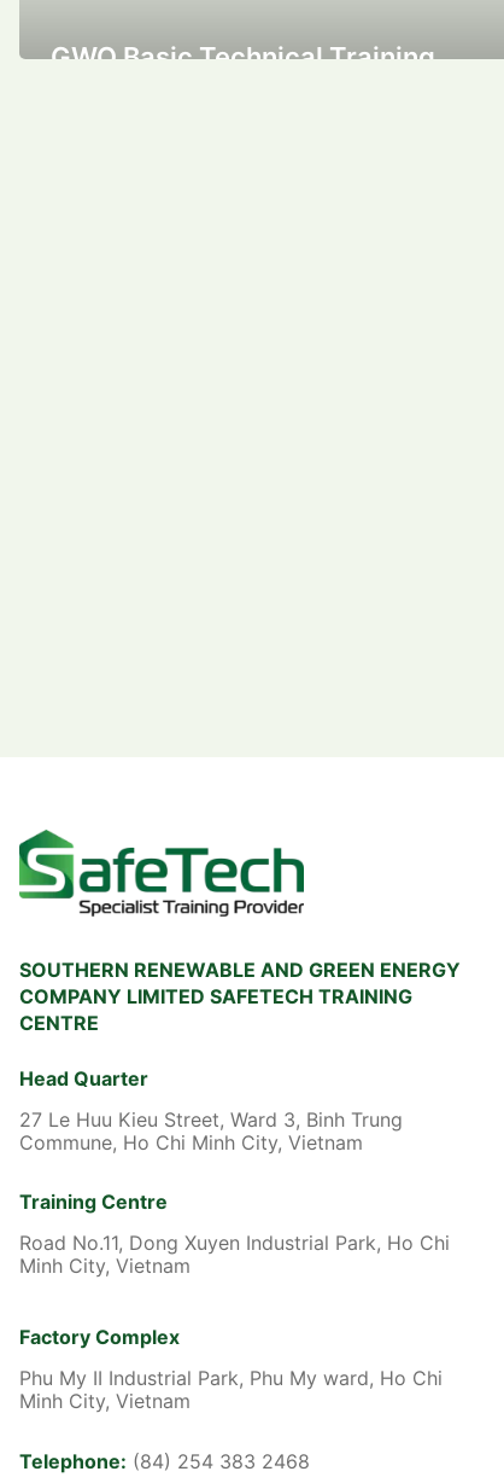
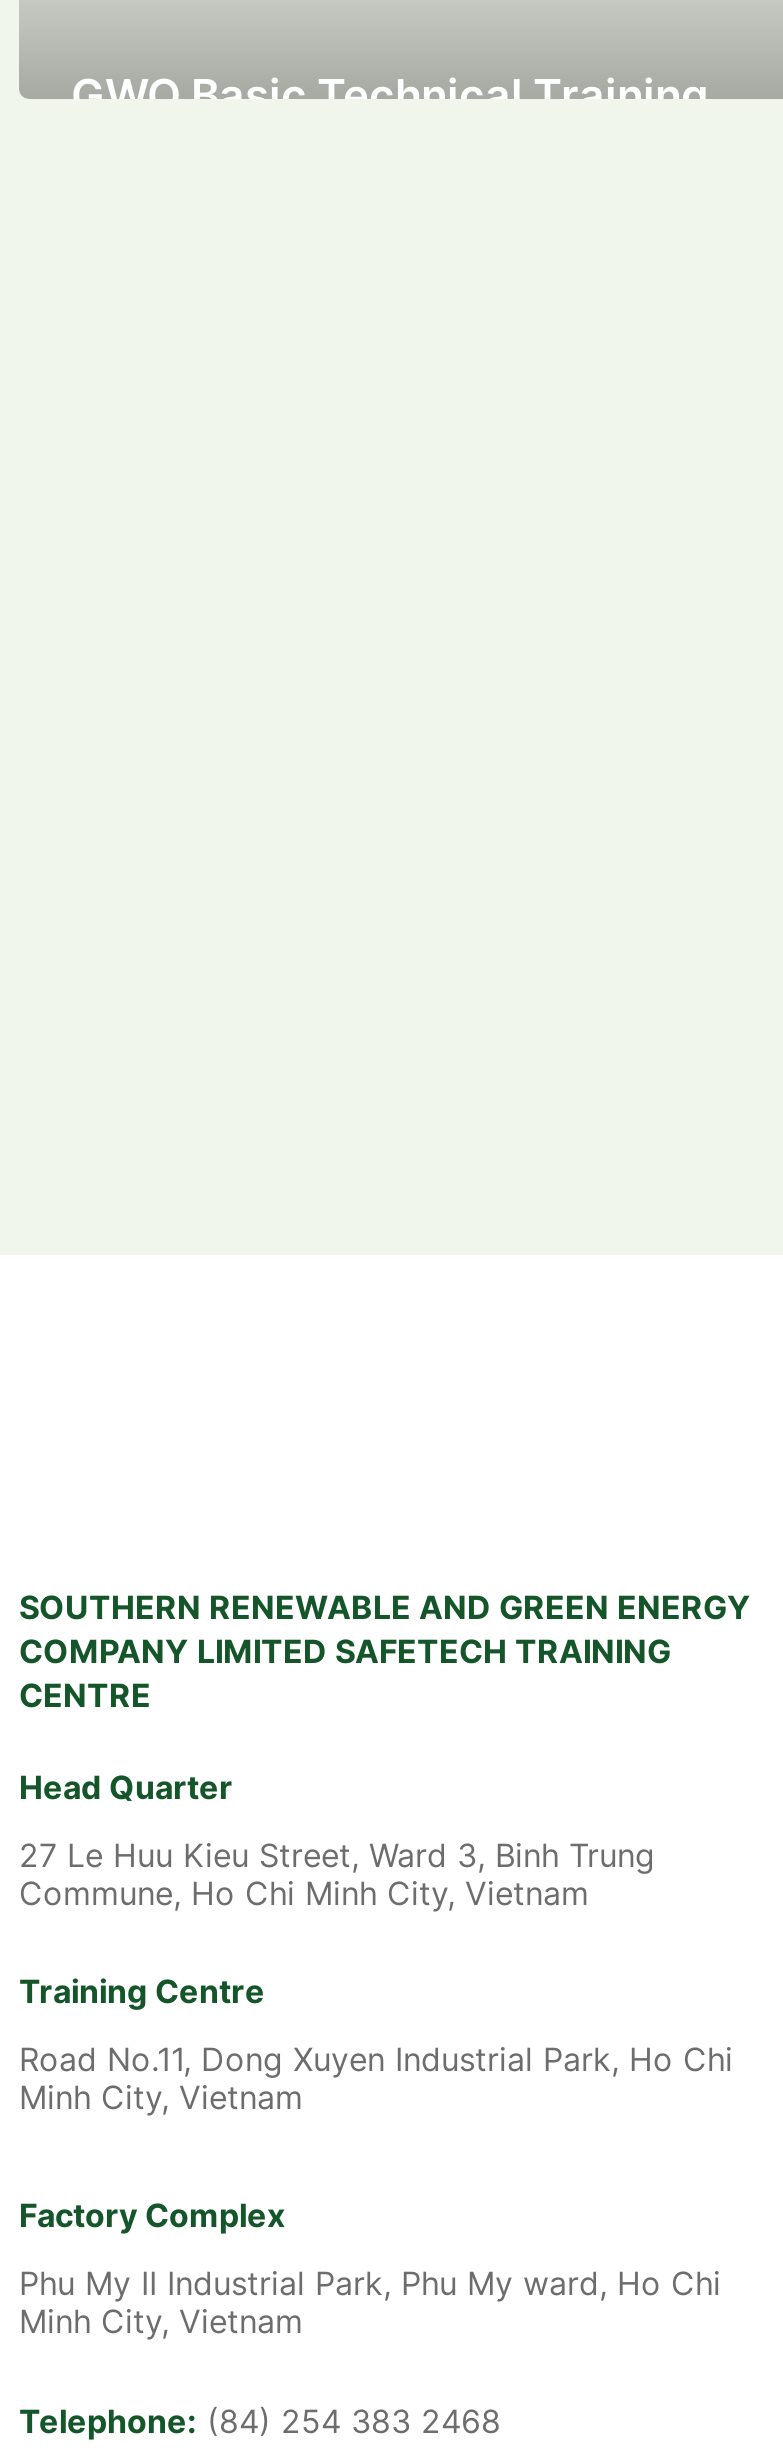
[18,828,305,918] [image] -> none

